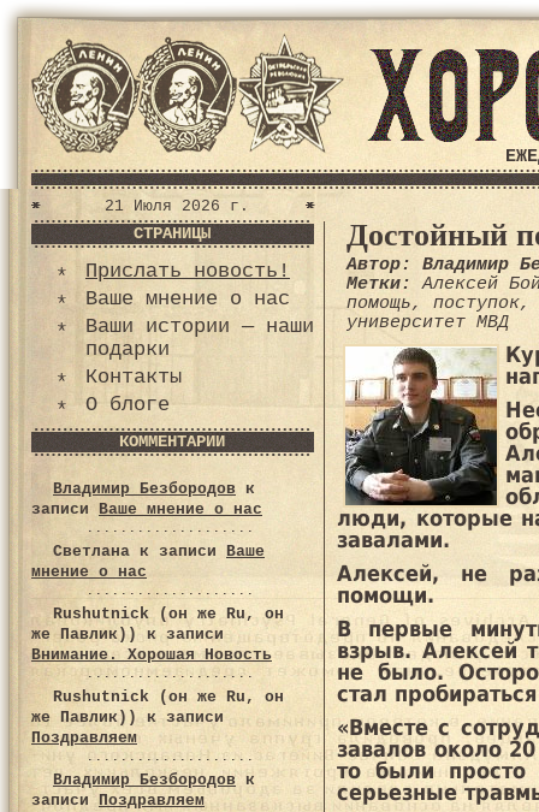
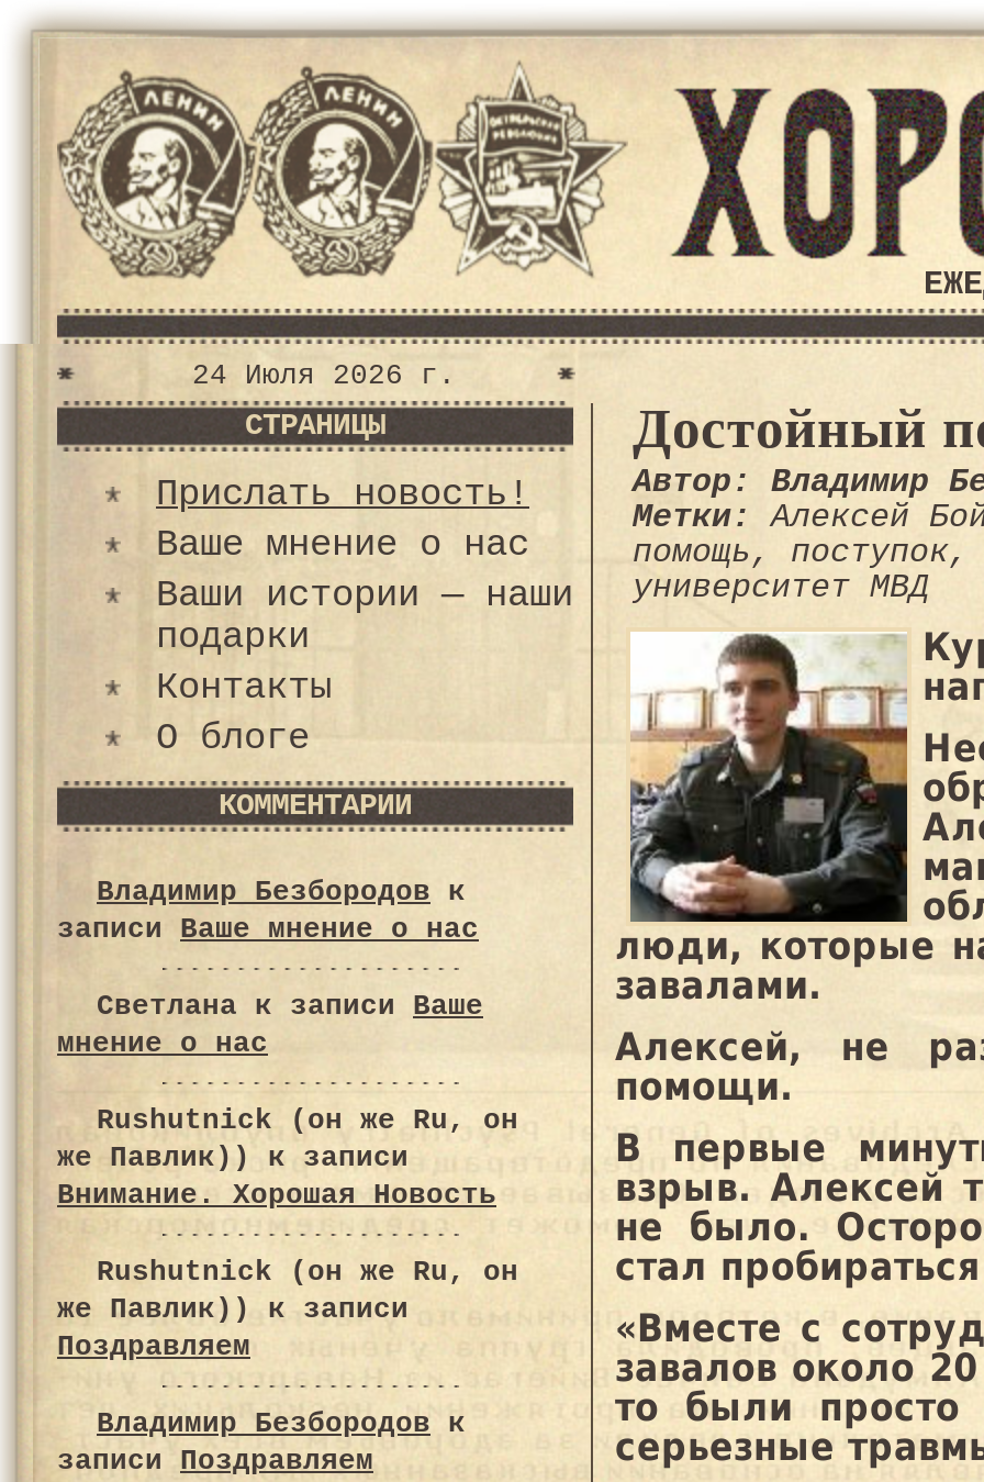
[105,197,250,215] 21 Июля 2026 г. -> [192,359,456,392] 24 Июля 2026 г.

